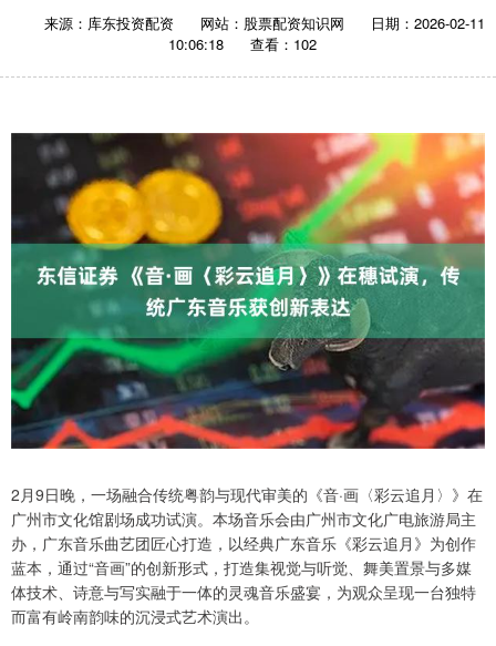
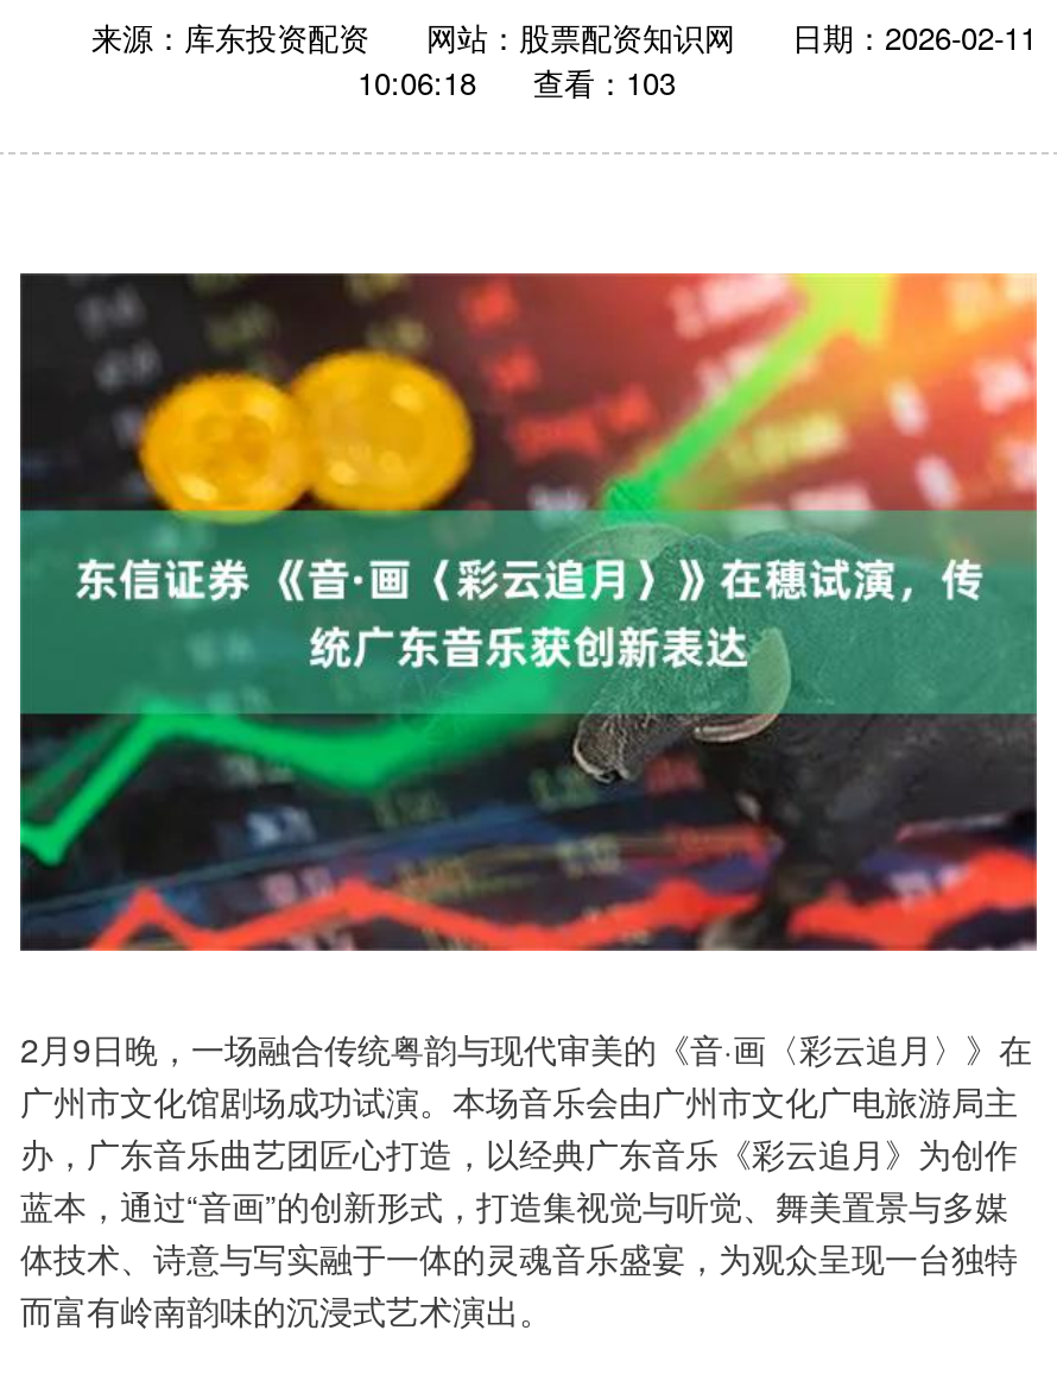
[168,33,317,54] 10:06:18 查看：102 -> [357,59,676,105] 10:06:18 查看：103

